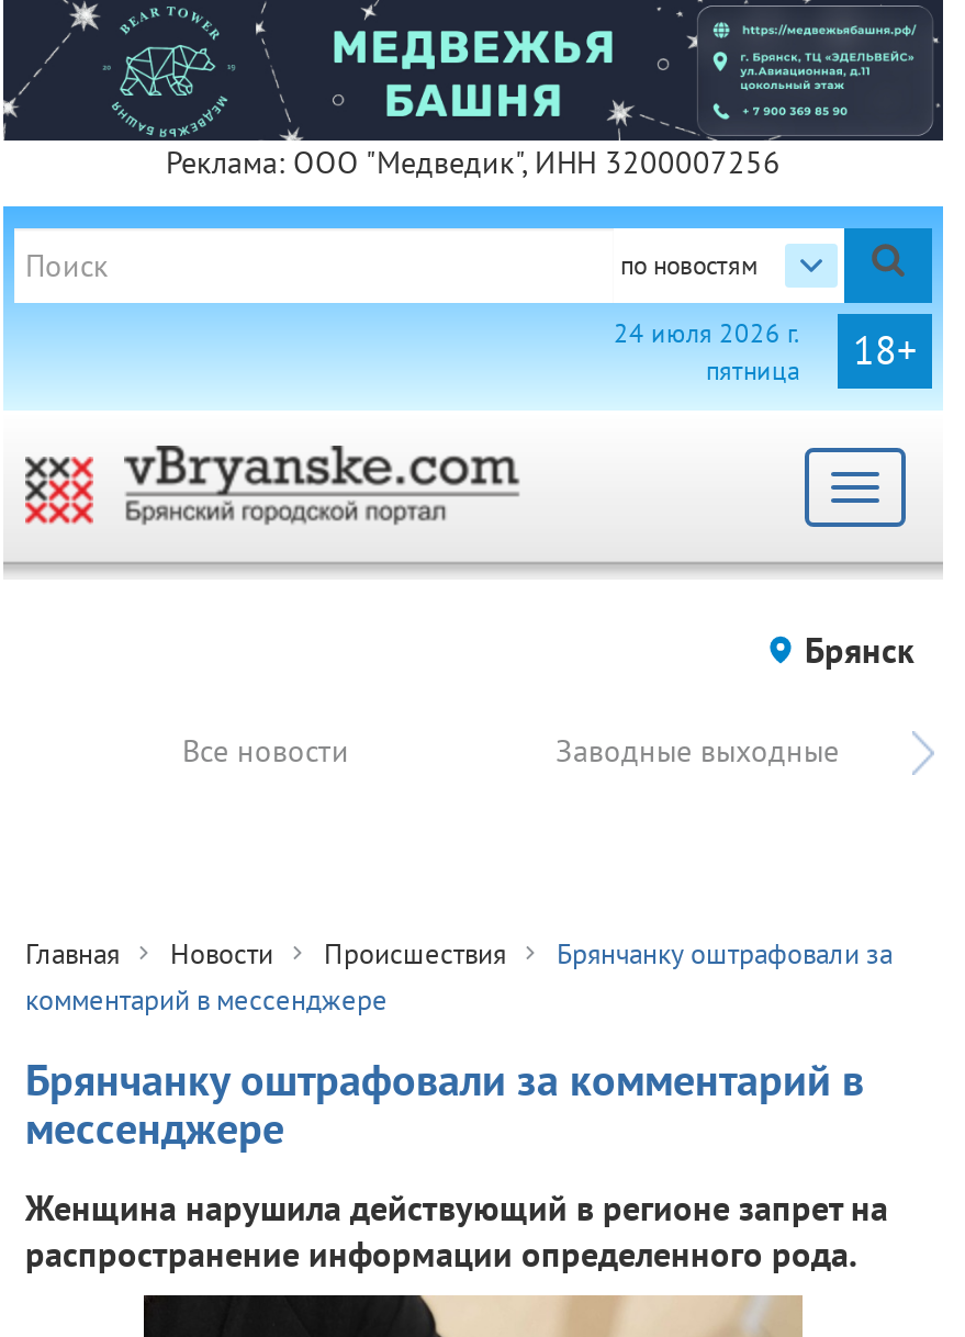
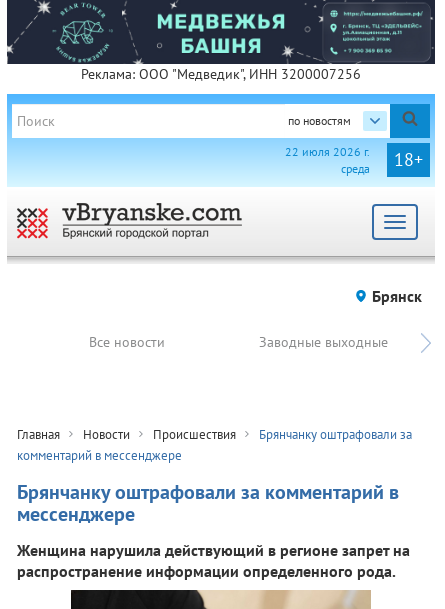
[614,316,800,386] 24 июля 2026 г. | пятница -> [285,144,370,176] 22 июля 2026 г. | среда

